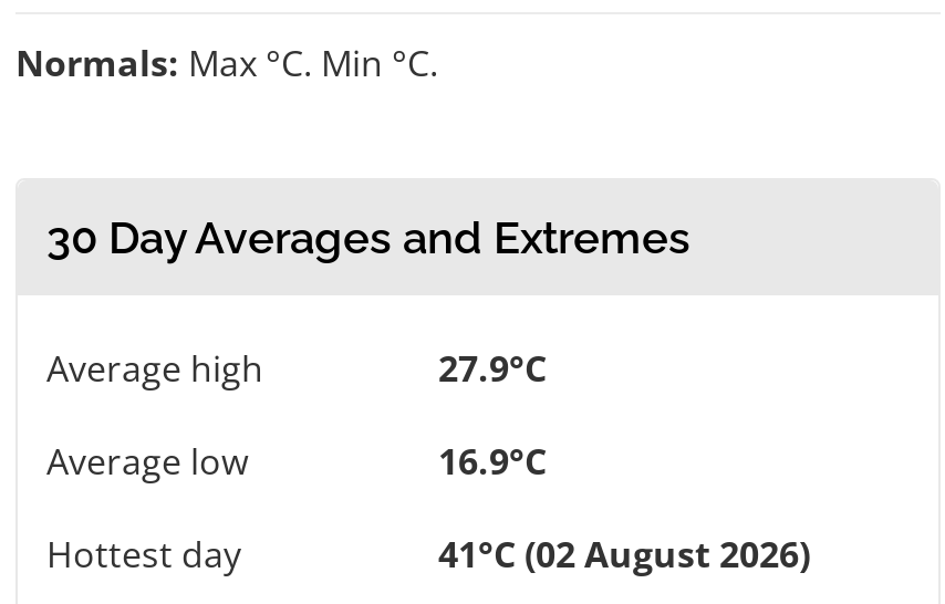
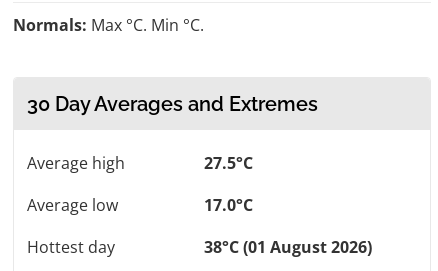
[438,343,547,392] 27.9°C -> [204,152,253,174] 27.5°C
[438,436,547,485] 16.9°C -> [204,194,253,216] 17.0°C
[438,529,810,578] 41°C (02 August 2026) -> [204,236,372,258] 38°C (01 August 2026)

